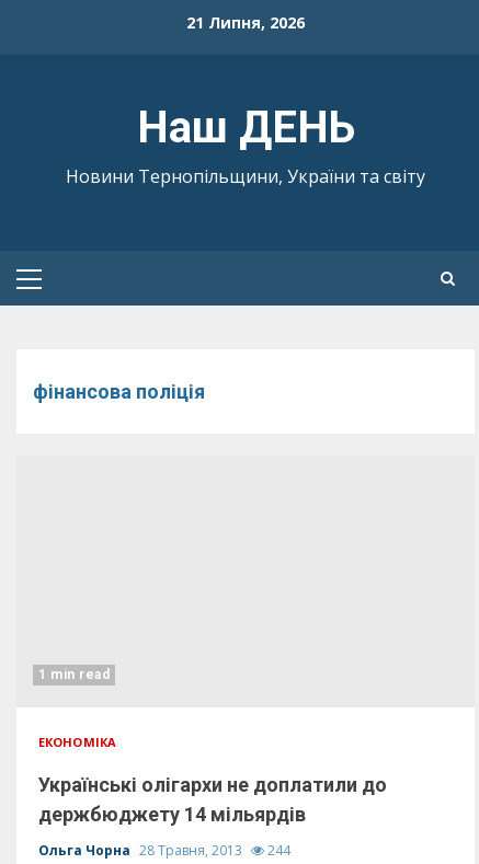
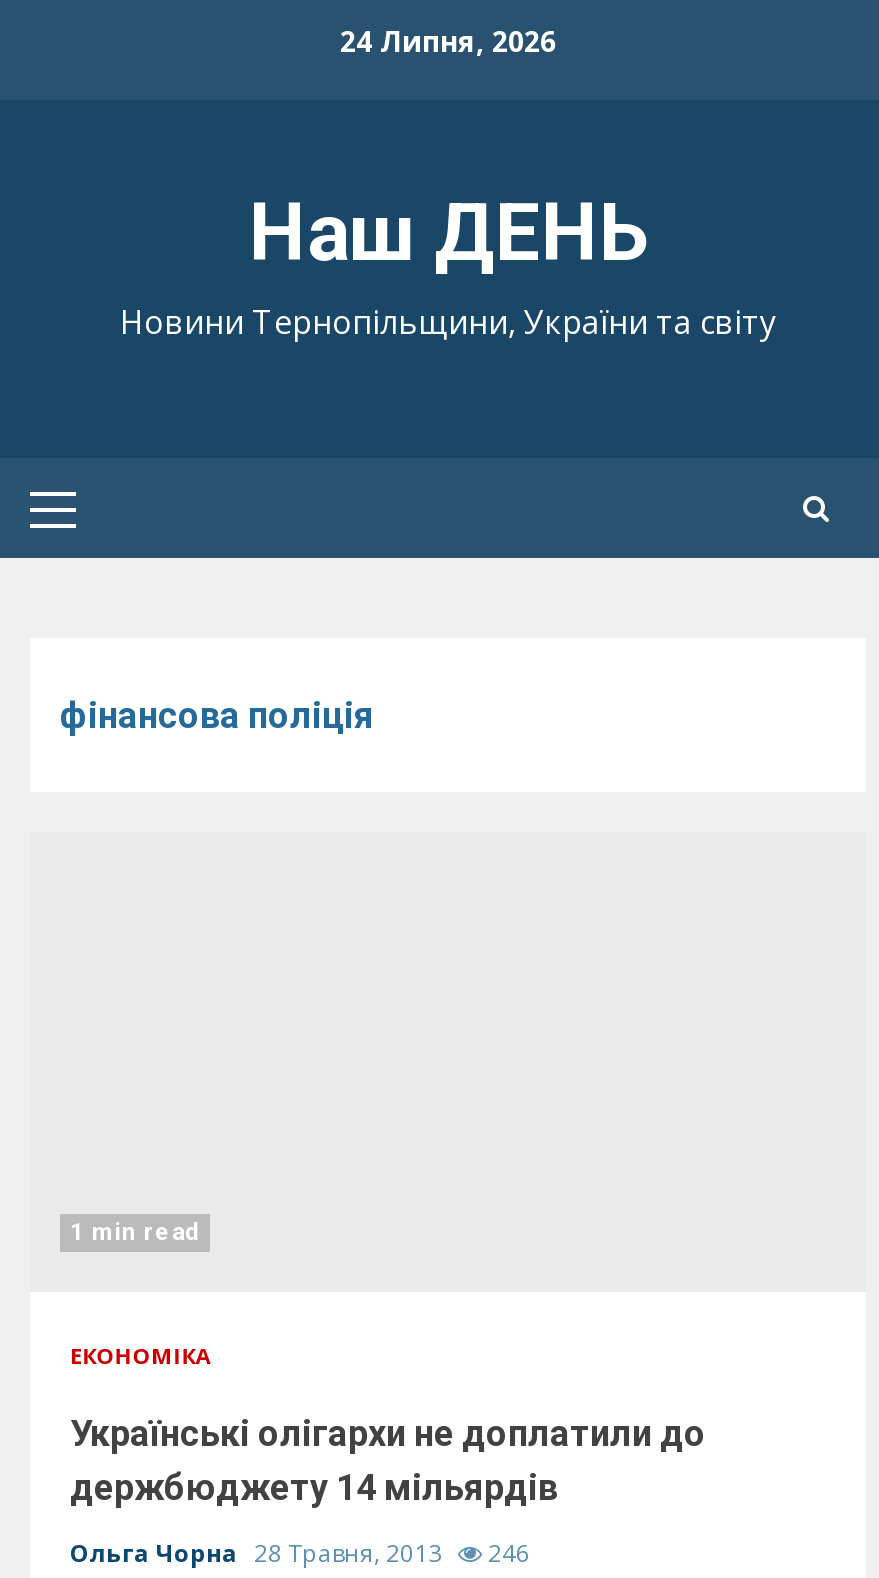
[186,12,305,33] 21 Липня, 2026 -> [340,22,556,60] 24 Липня, 2026
[38,841,290,860] Ольга Чорна 28 Травня, 2013 244 -> [70,1536,530,1570] Ольга Чорна 28 Травня, 2013 246

